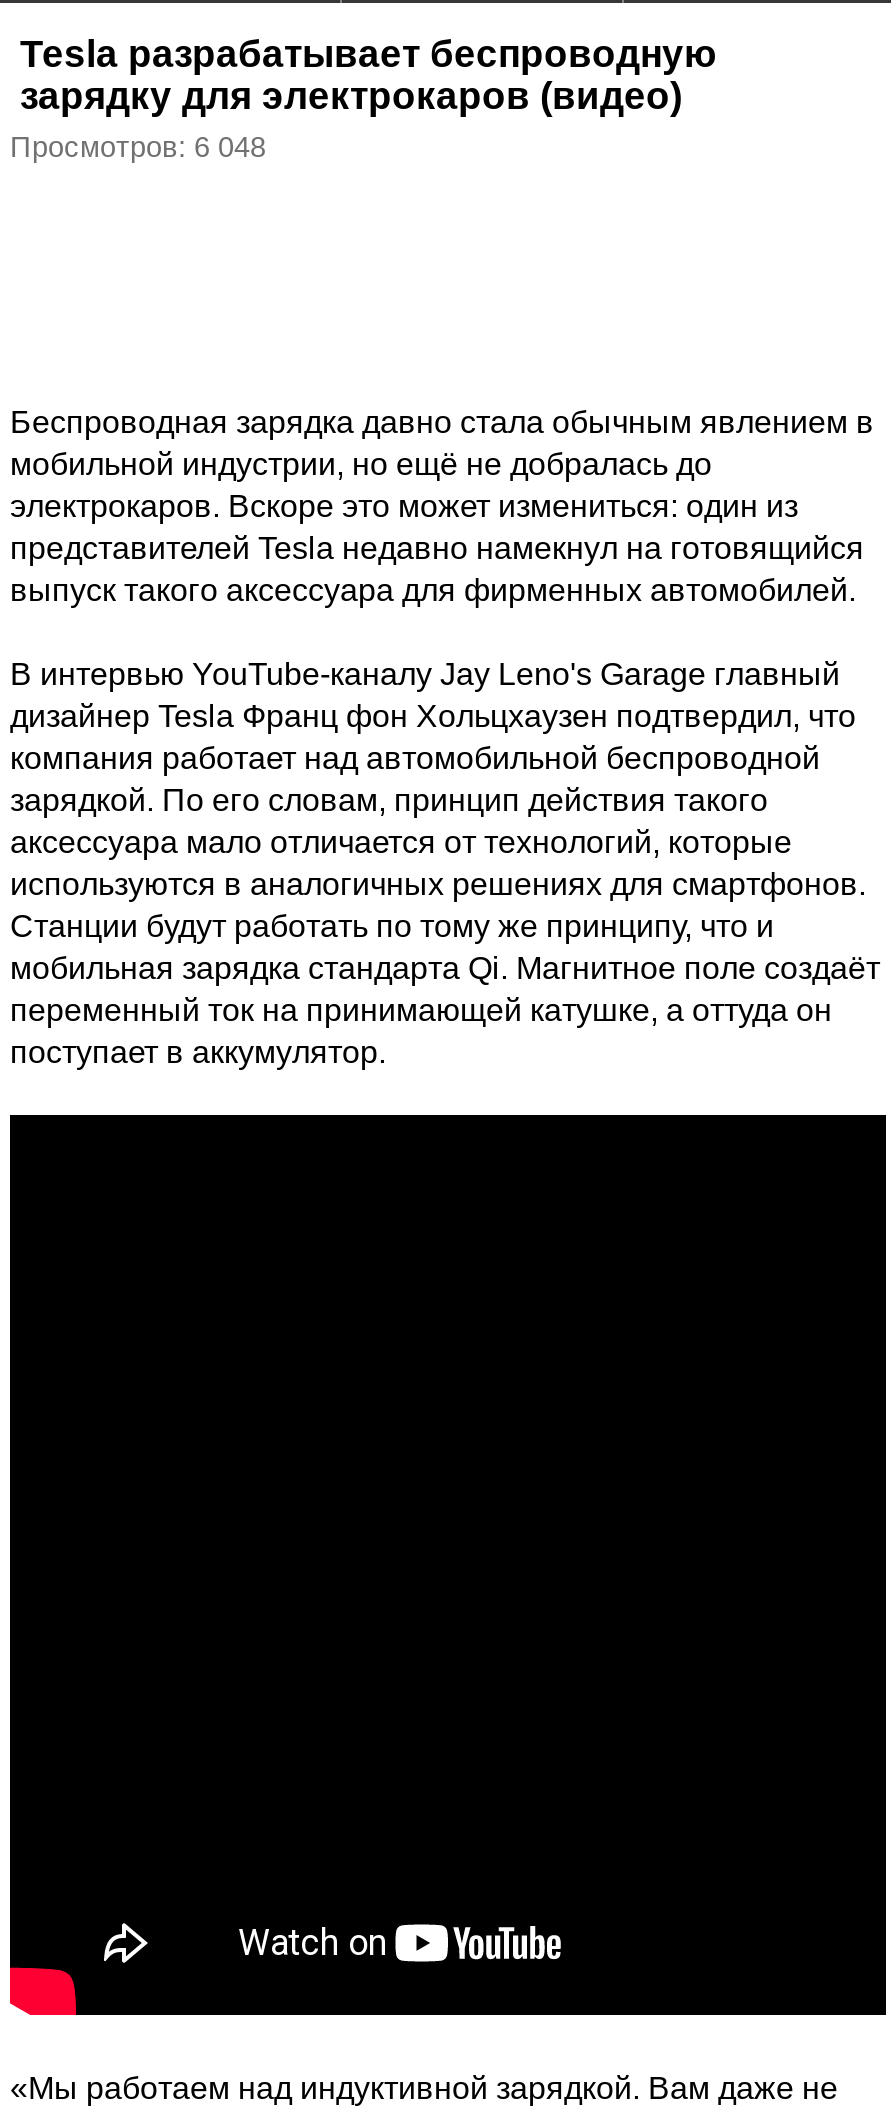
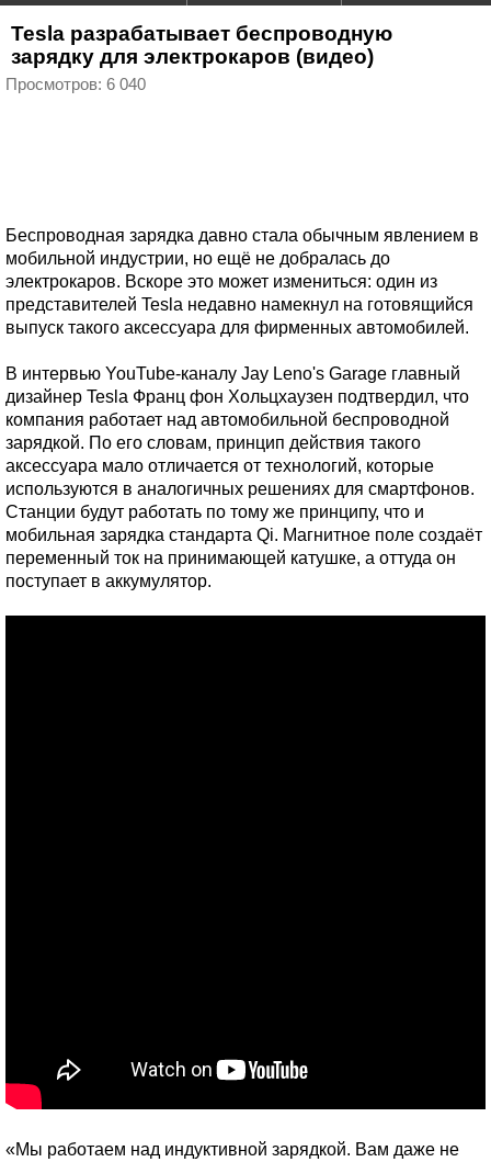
[10,131,266,163] Просмотров: 6 048 -> [5,76,146,93] Просмотров: 6 040

